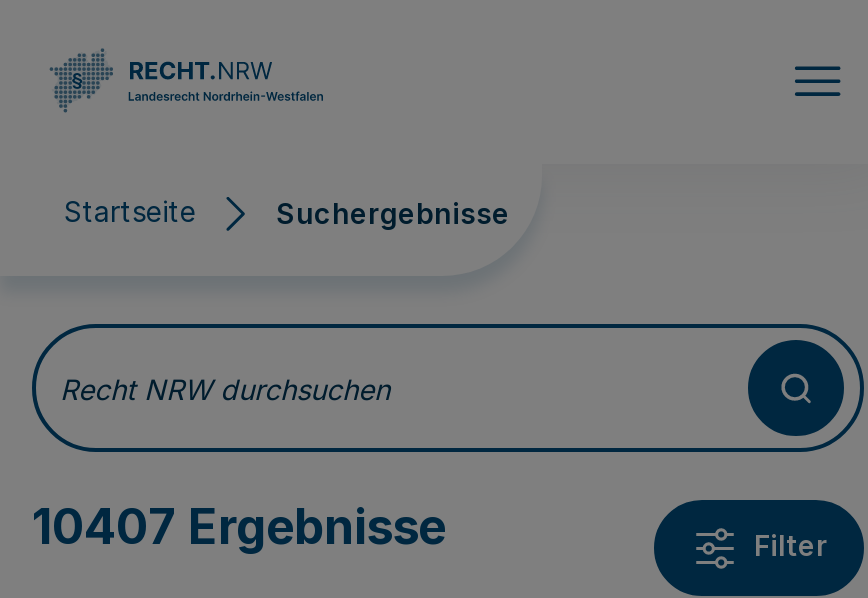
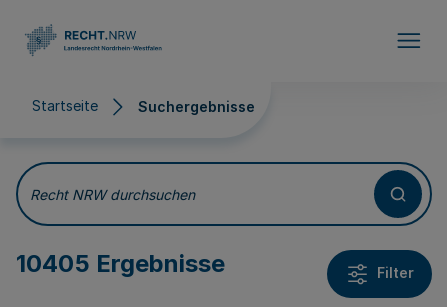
[32,498,446,556] 10407 Ergebnisse -> [16,249,225,278] 10405 Ergebnisse

